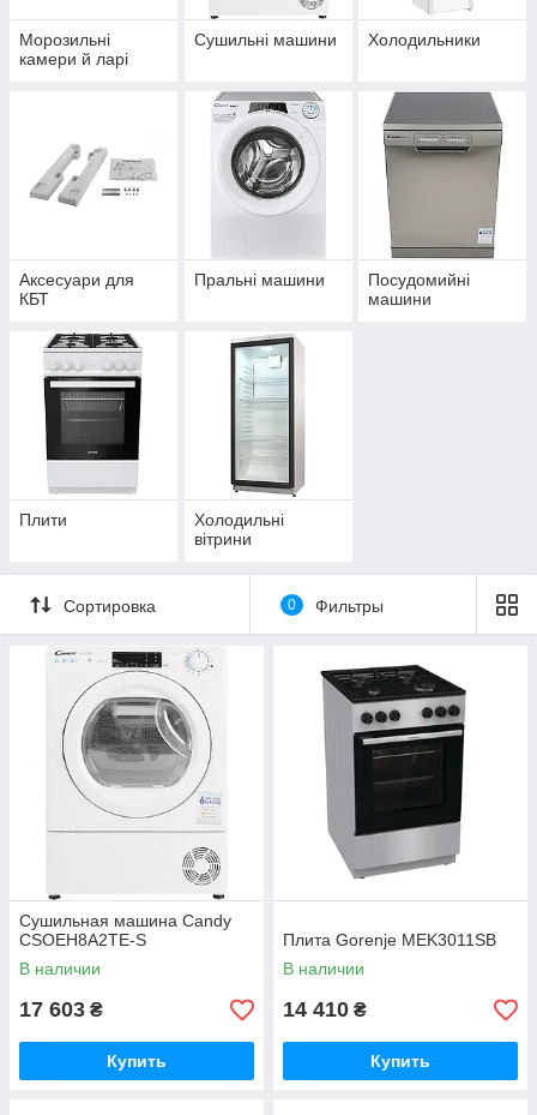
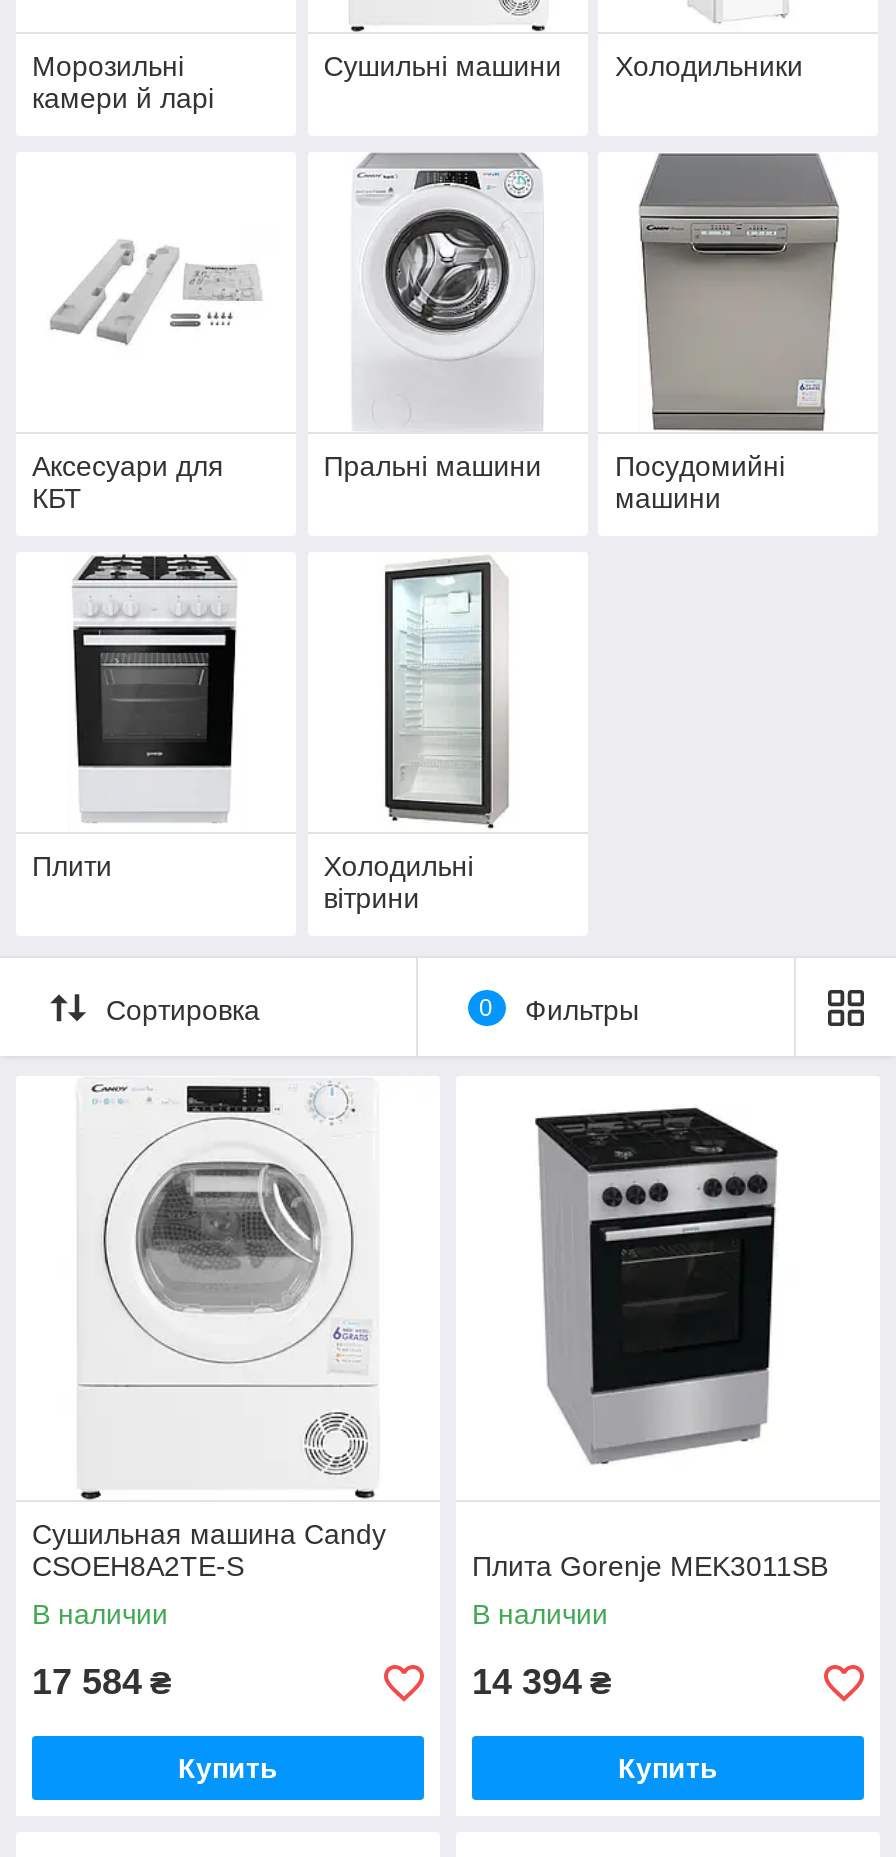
[19,997,103,1022] 17 603 ₴ -> [32,1662,172,1702] 17 584 ₴
[283,997,367,1022] 14 410 ₴ -> [472,1662,612,1702] 14 394 ₴

